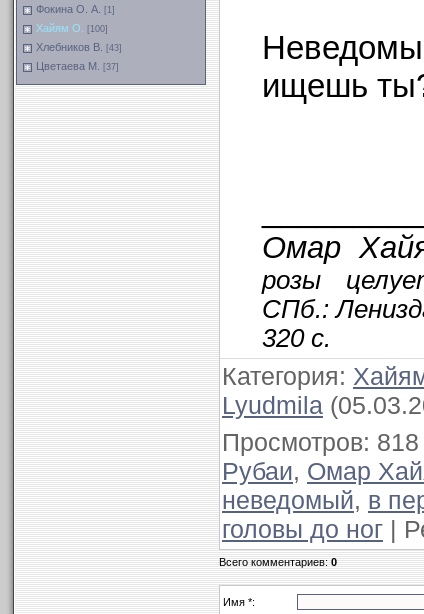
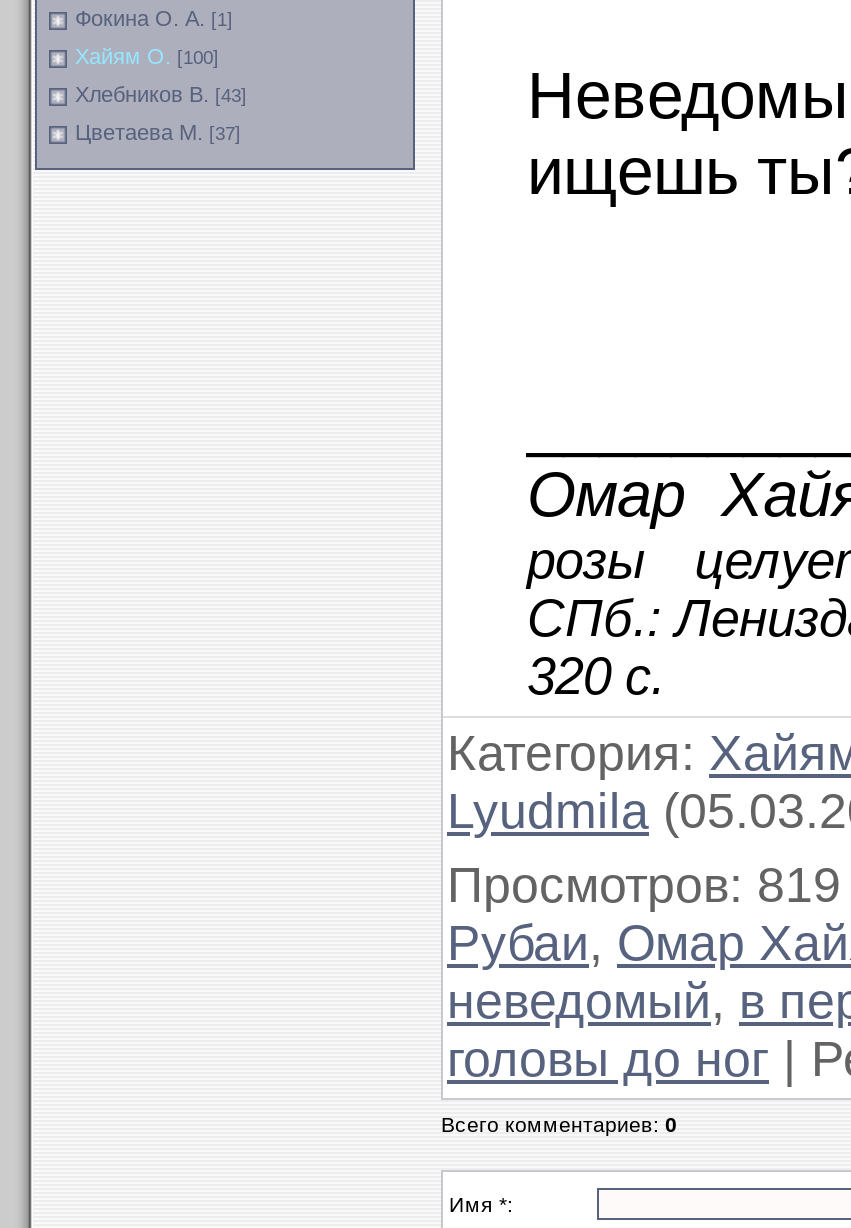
[222,428,419,456] Просмотров: 818 -> [447,855,841,911] Просмотров: 819

